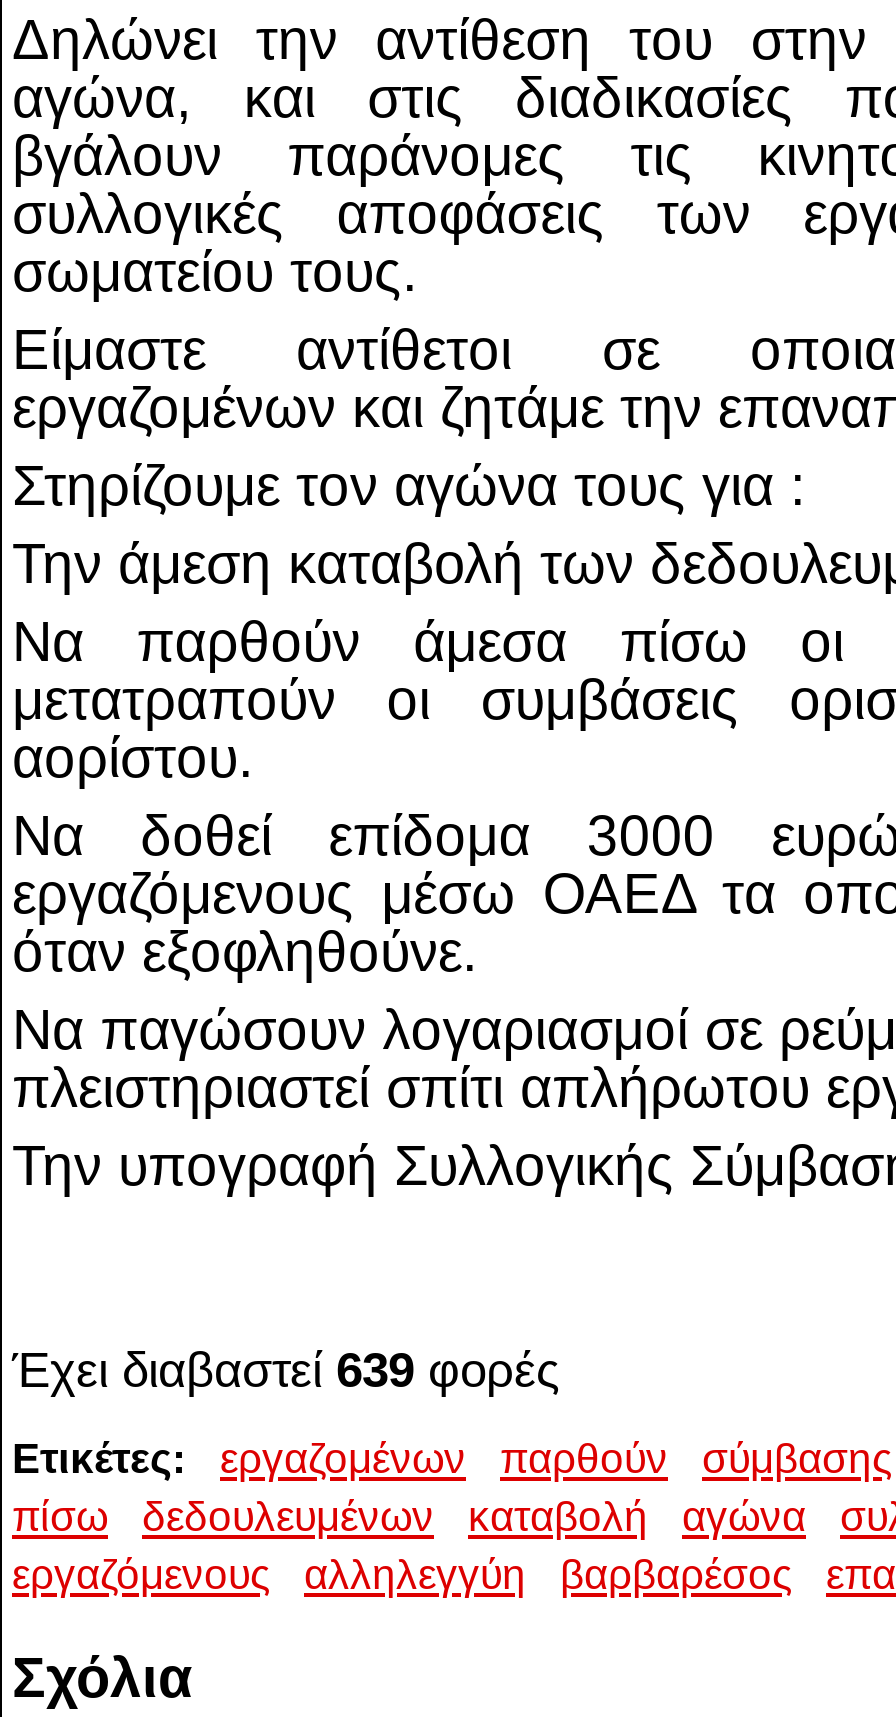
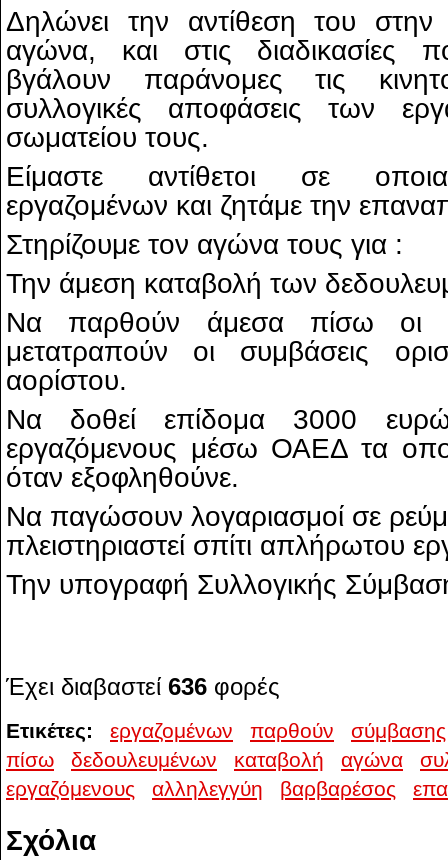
[12,1343,560,1397] Έχει διαβαστεί 639 φορές -> [6,673,280,700] Έχει διαβαστεί 636 φορές

